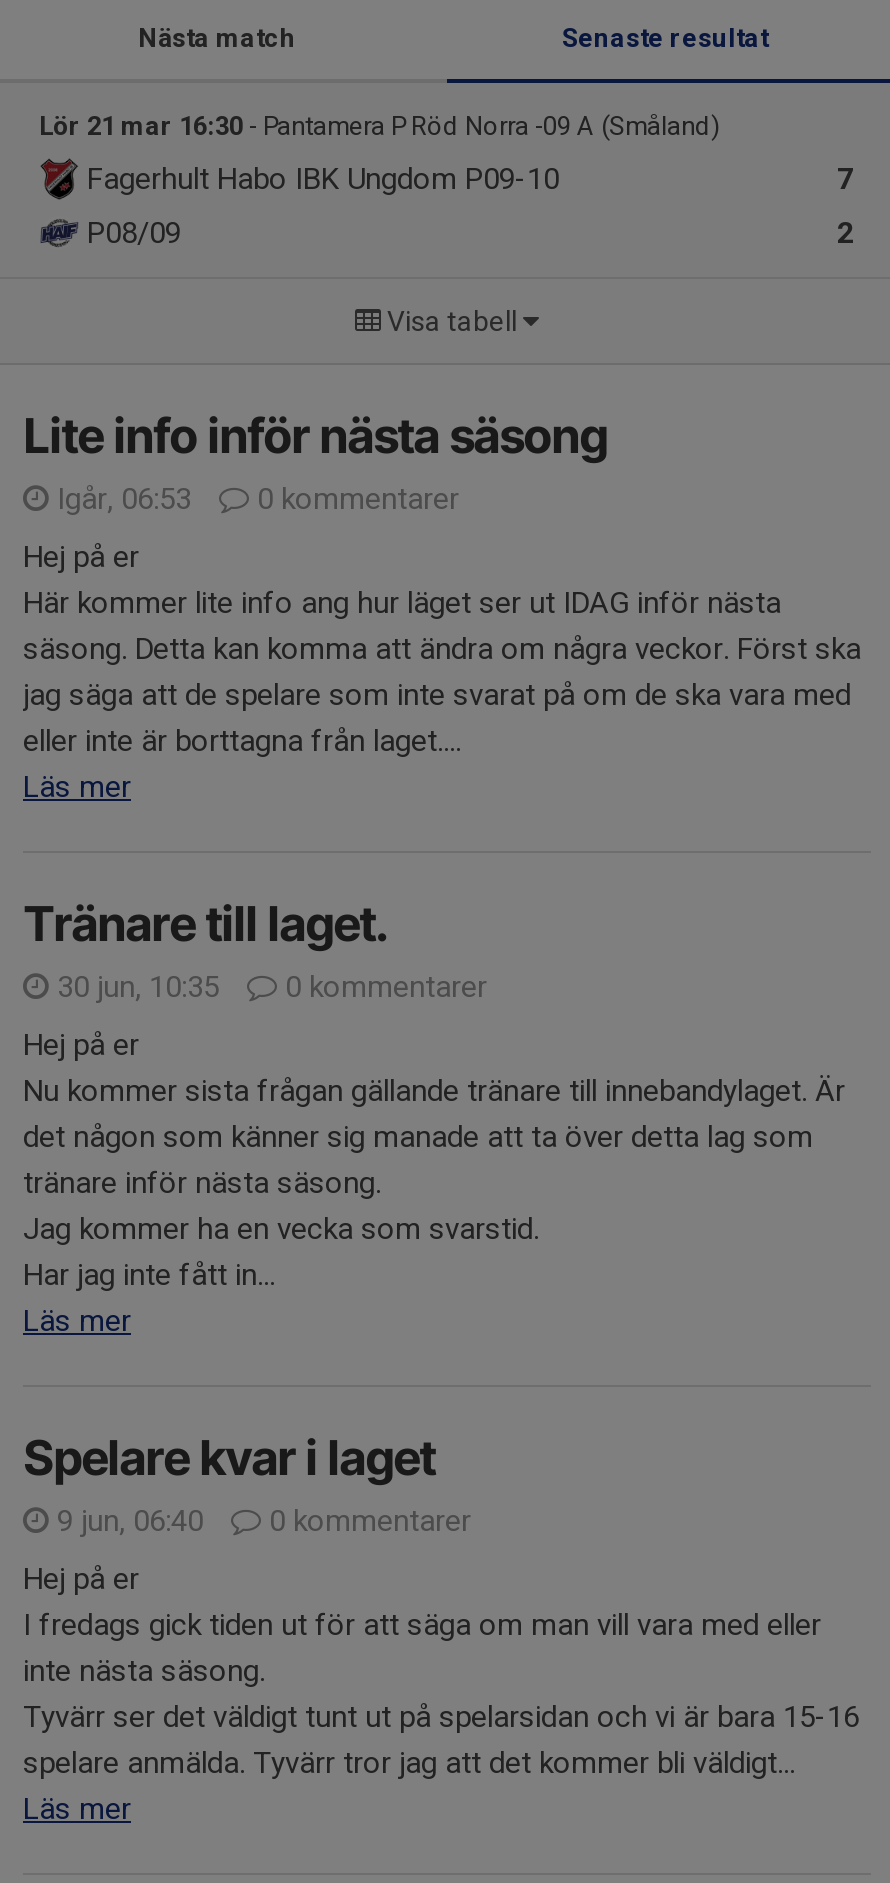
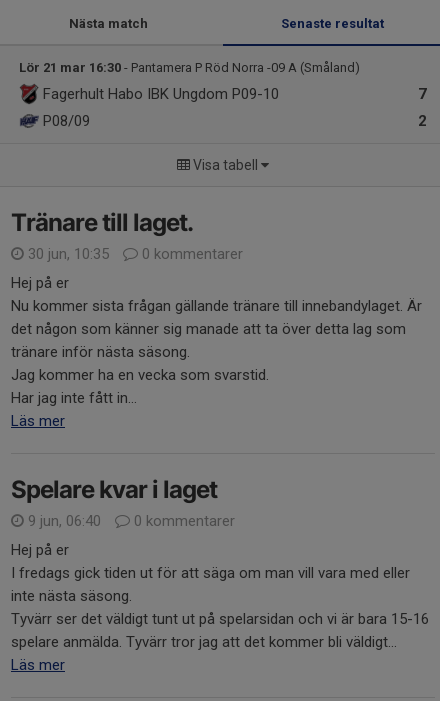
[23,407,861,805] Lite info inför nästa säsong | Igår, 06:53 | 0 kommentarer | Hej på er | Här kommer lite info ang hur läget ser ut IDAG inför nästa | säsong. Detta kan komma att ändra om några veckor. Först ska | jag säga att de spelare som inte svarat på om de ska vara med | eller inte är borttagna från laget.... | Läs mer -> none

